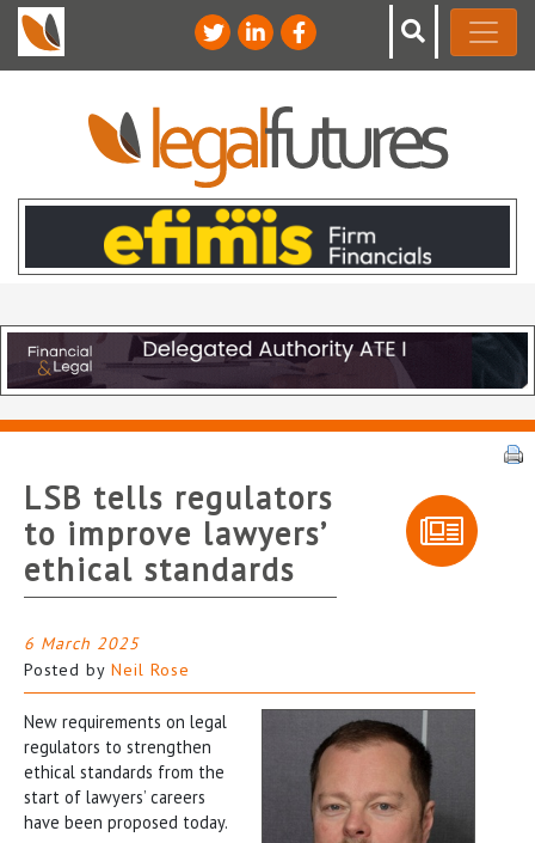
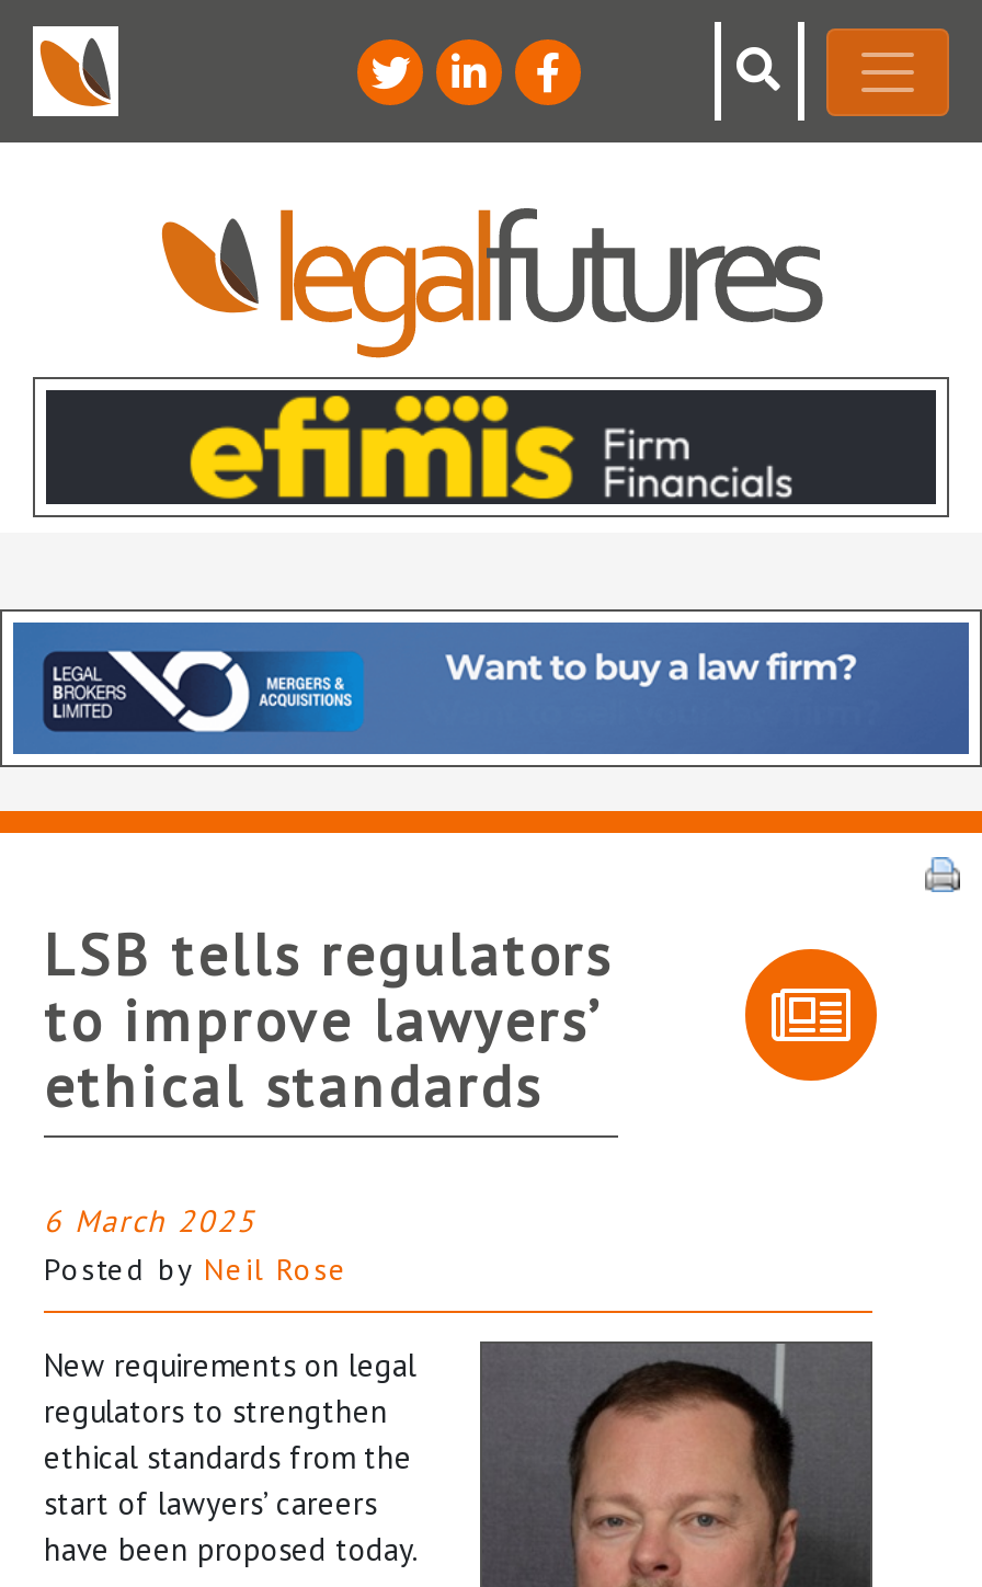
[6,331,529,390] [image] -> [11,620,971,756] [image]

